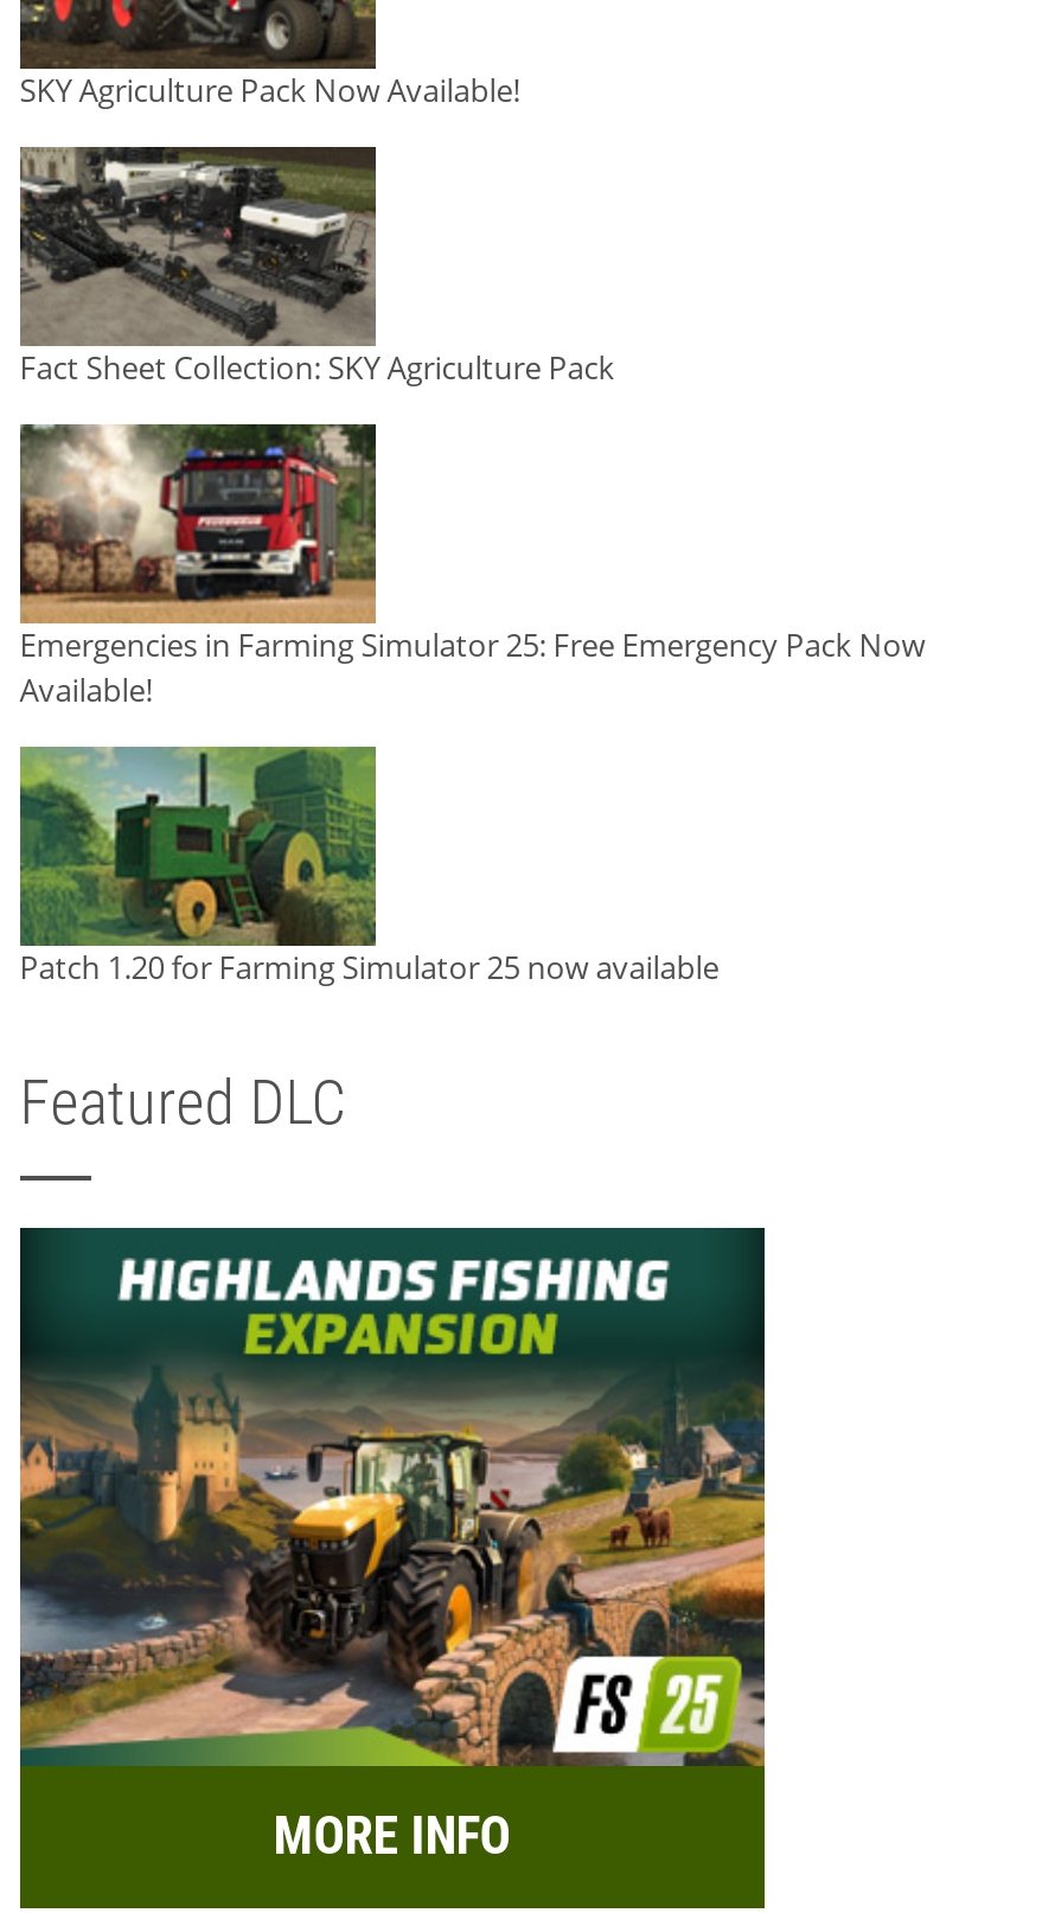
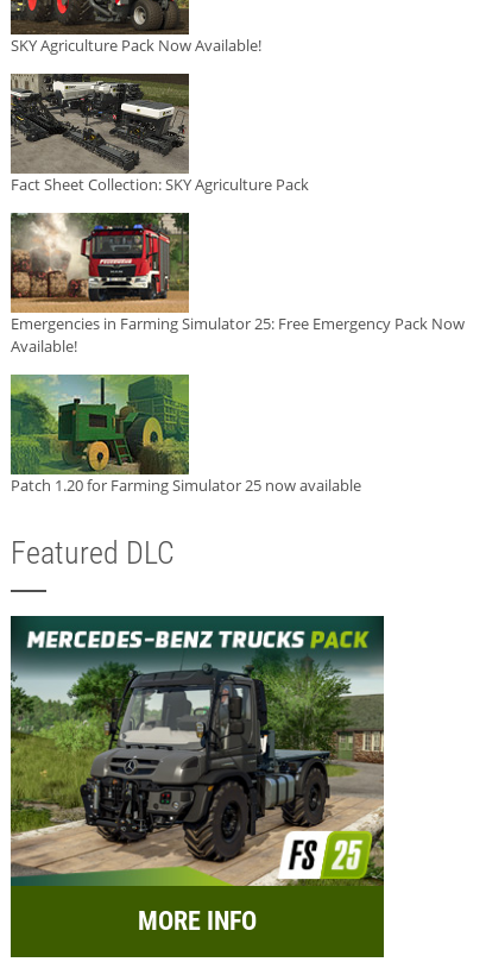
[18,1256,767,1766] [image] -> [10,630,385,887] [image]

